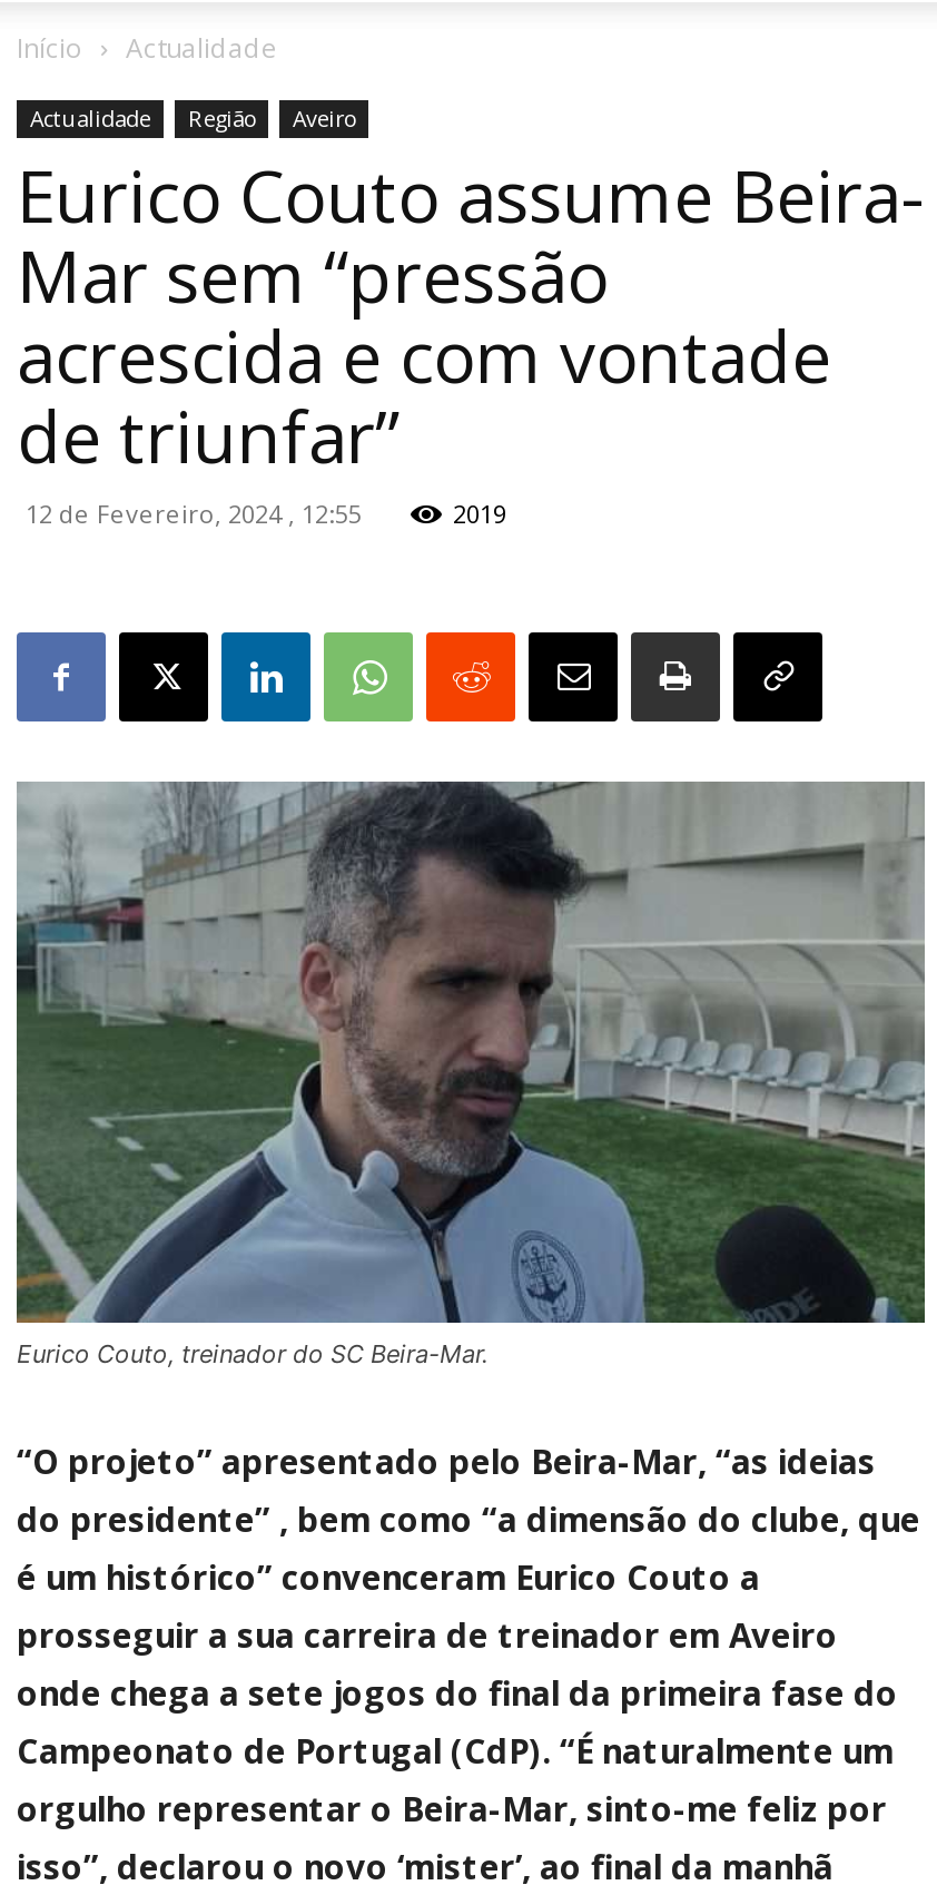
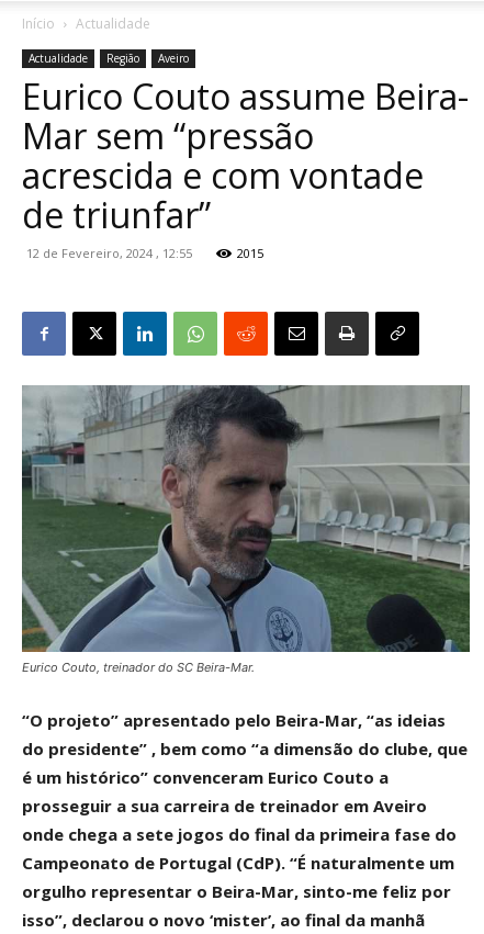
[453,497,506,530] 2019 -> [237,245,263,261] 2015

